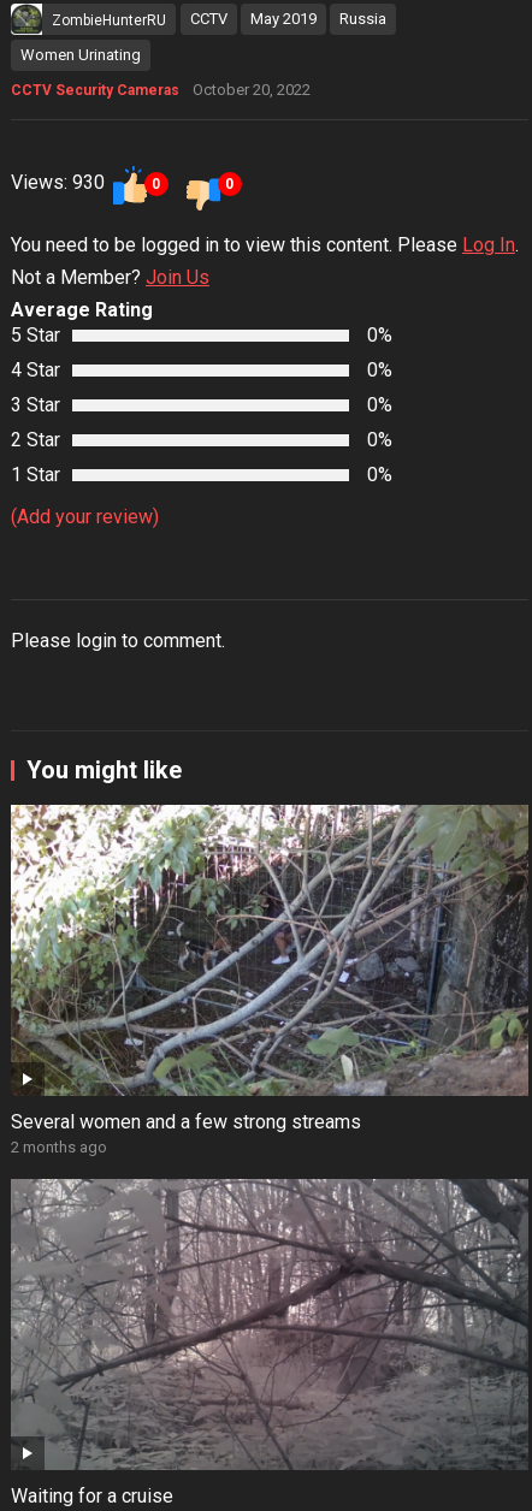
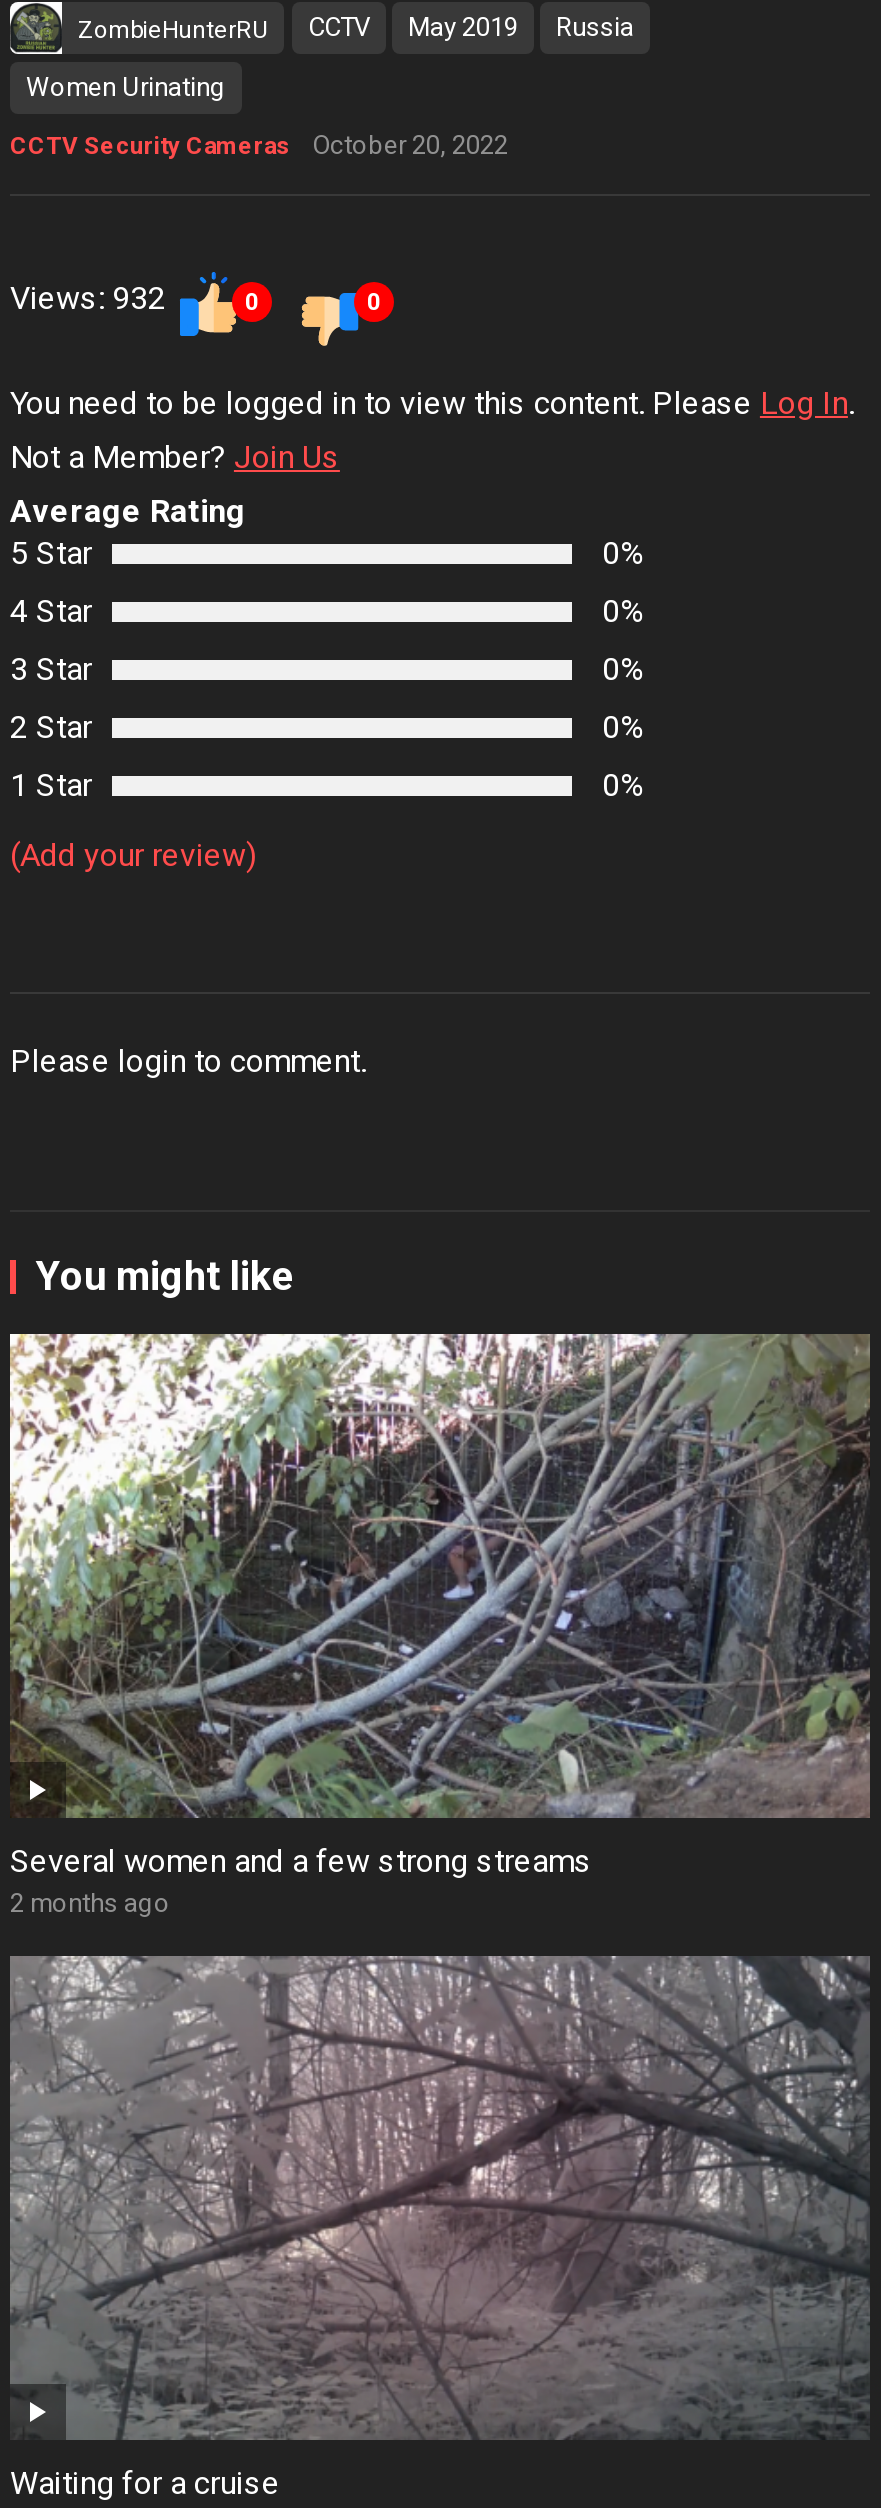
[11,170,110,193] Views: 930 -> [10,279,174,317] Views: 932

